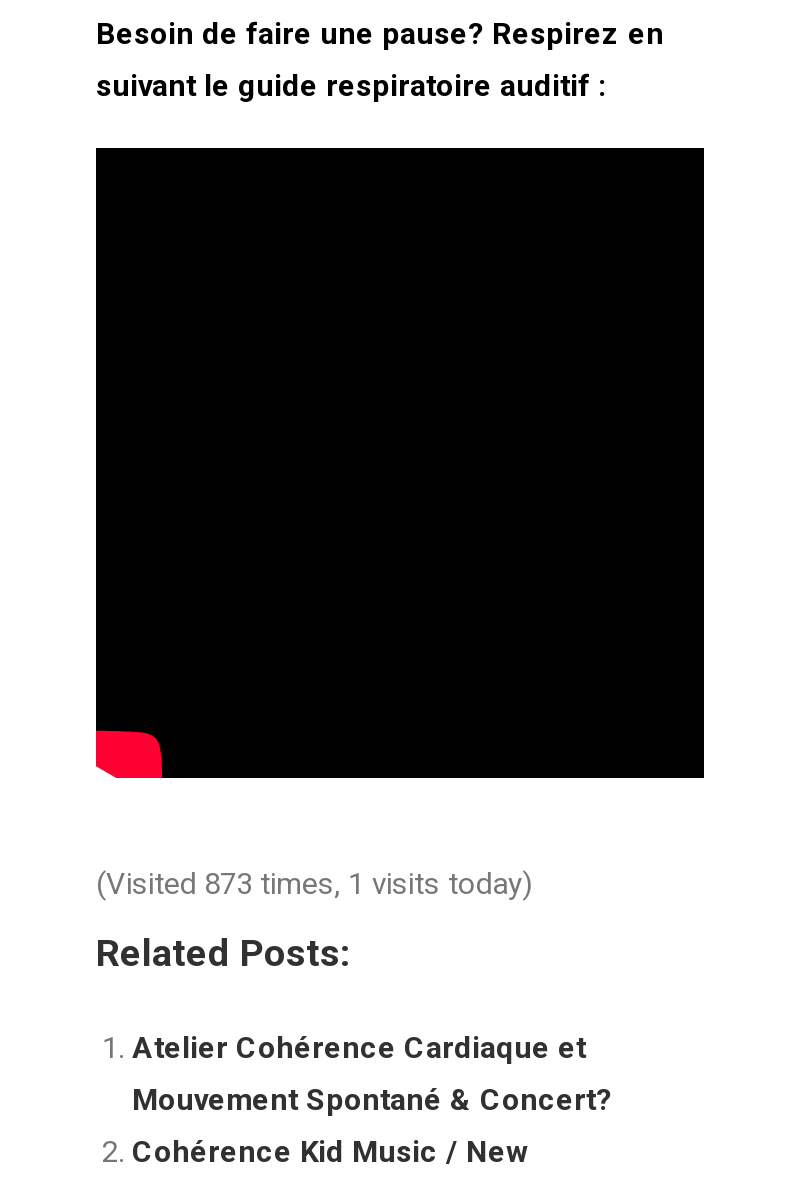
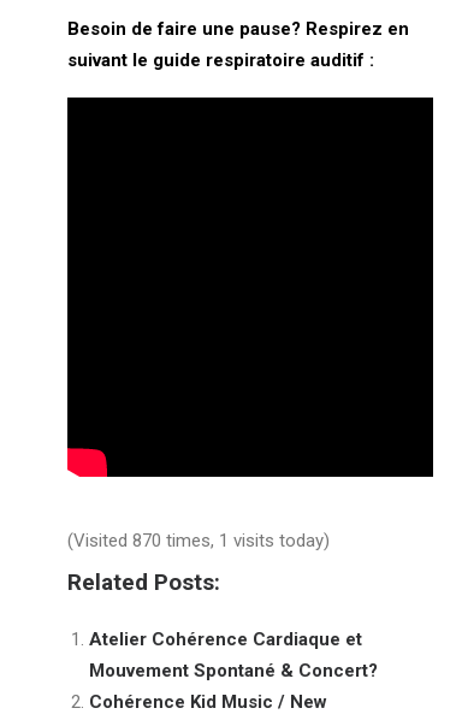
[96,866,532,902] (Visited 873 times, 1 visits today) -> [67,530,330,551] (Visited 870 times, 1 visits today)

